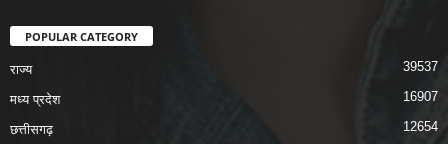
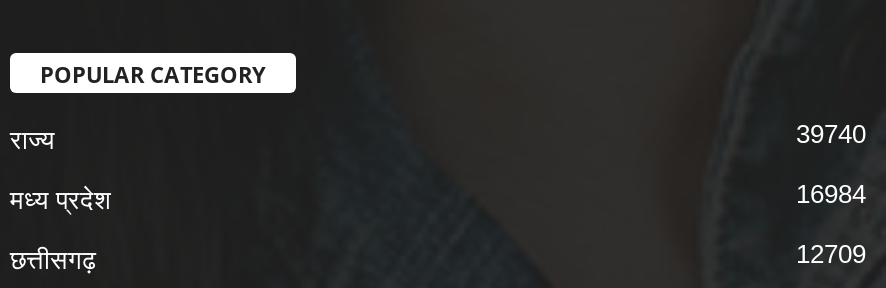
[403,59,438,74] 39537 -> [796,119,866,149] 39740
[403,89,438,104] 16907 -> [796,179,866,209] 16984
[403,119,438,134] 12654 -> [796,239,866,269] 12709

